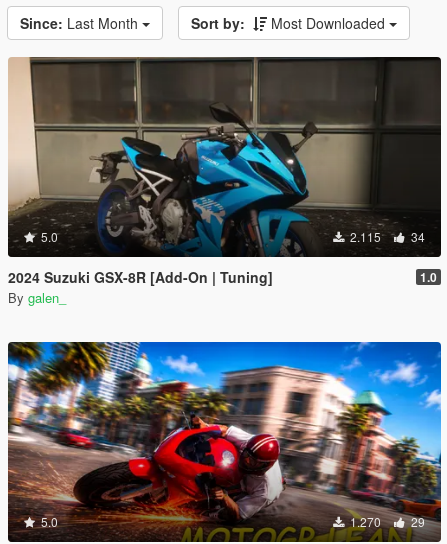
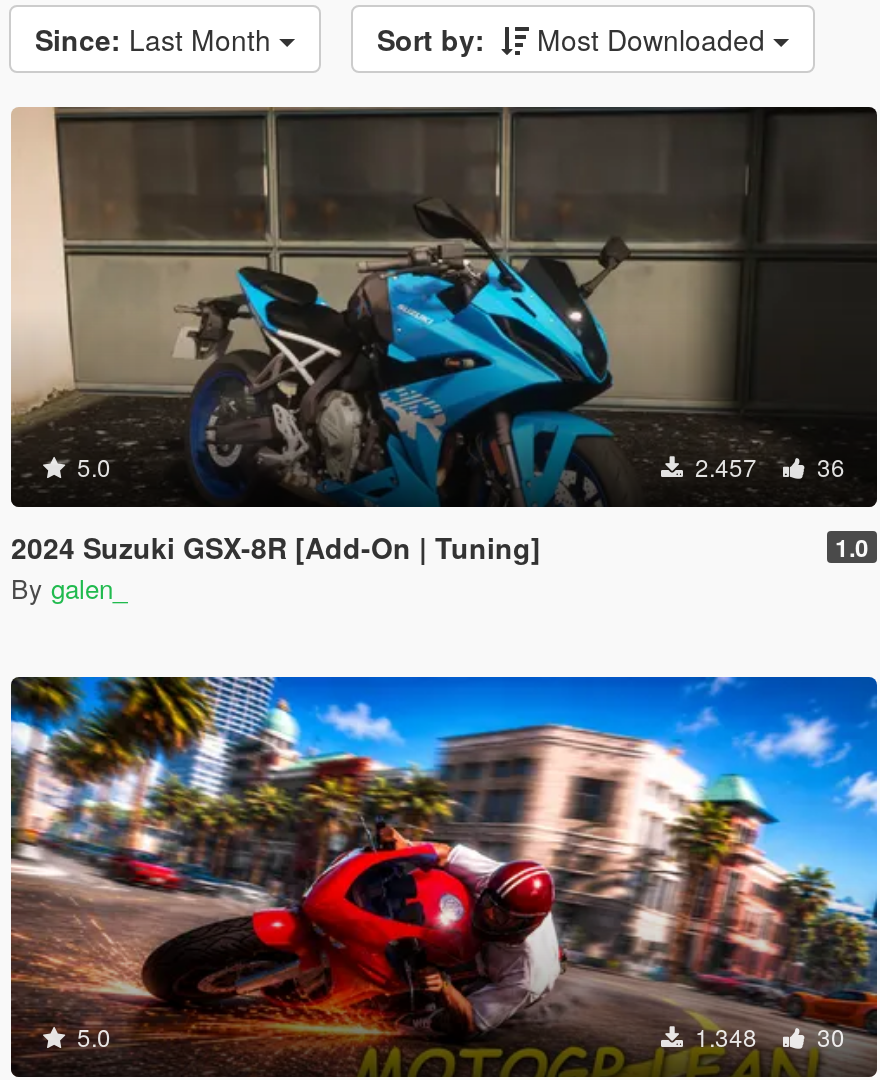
[347,228,384,245] 2.115 -> [689,449,763,483] 2.457
[408,228,425,245] 34 -> [811,449,845,483] 36
[347,513,384,530] 1.270 -> [689,1019,763,1053] 1.348
[408,513,425,530] 29 -> [811,1019,845,1053] 30

